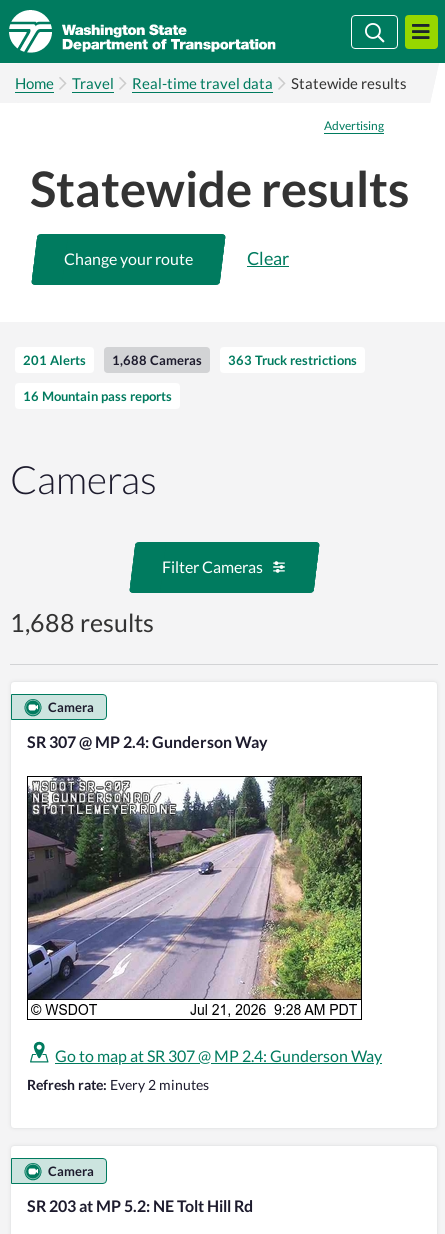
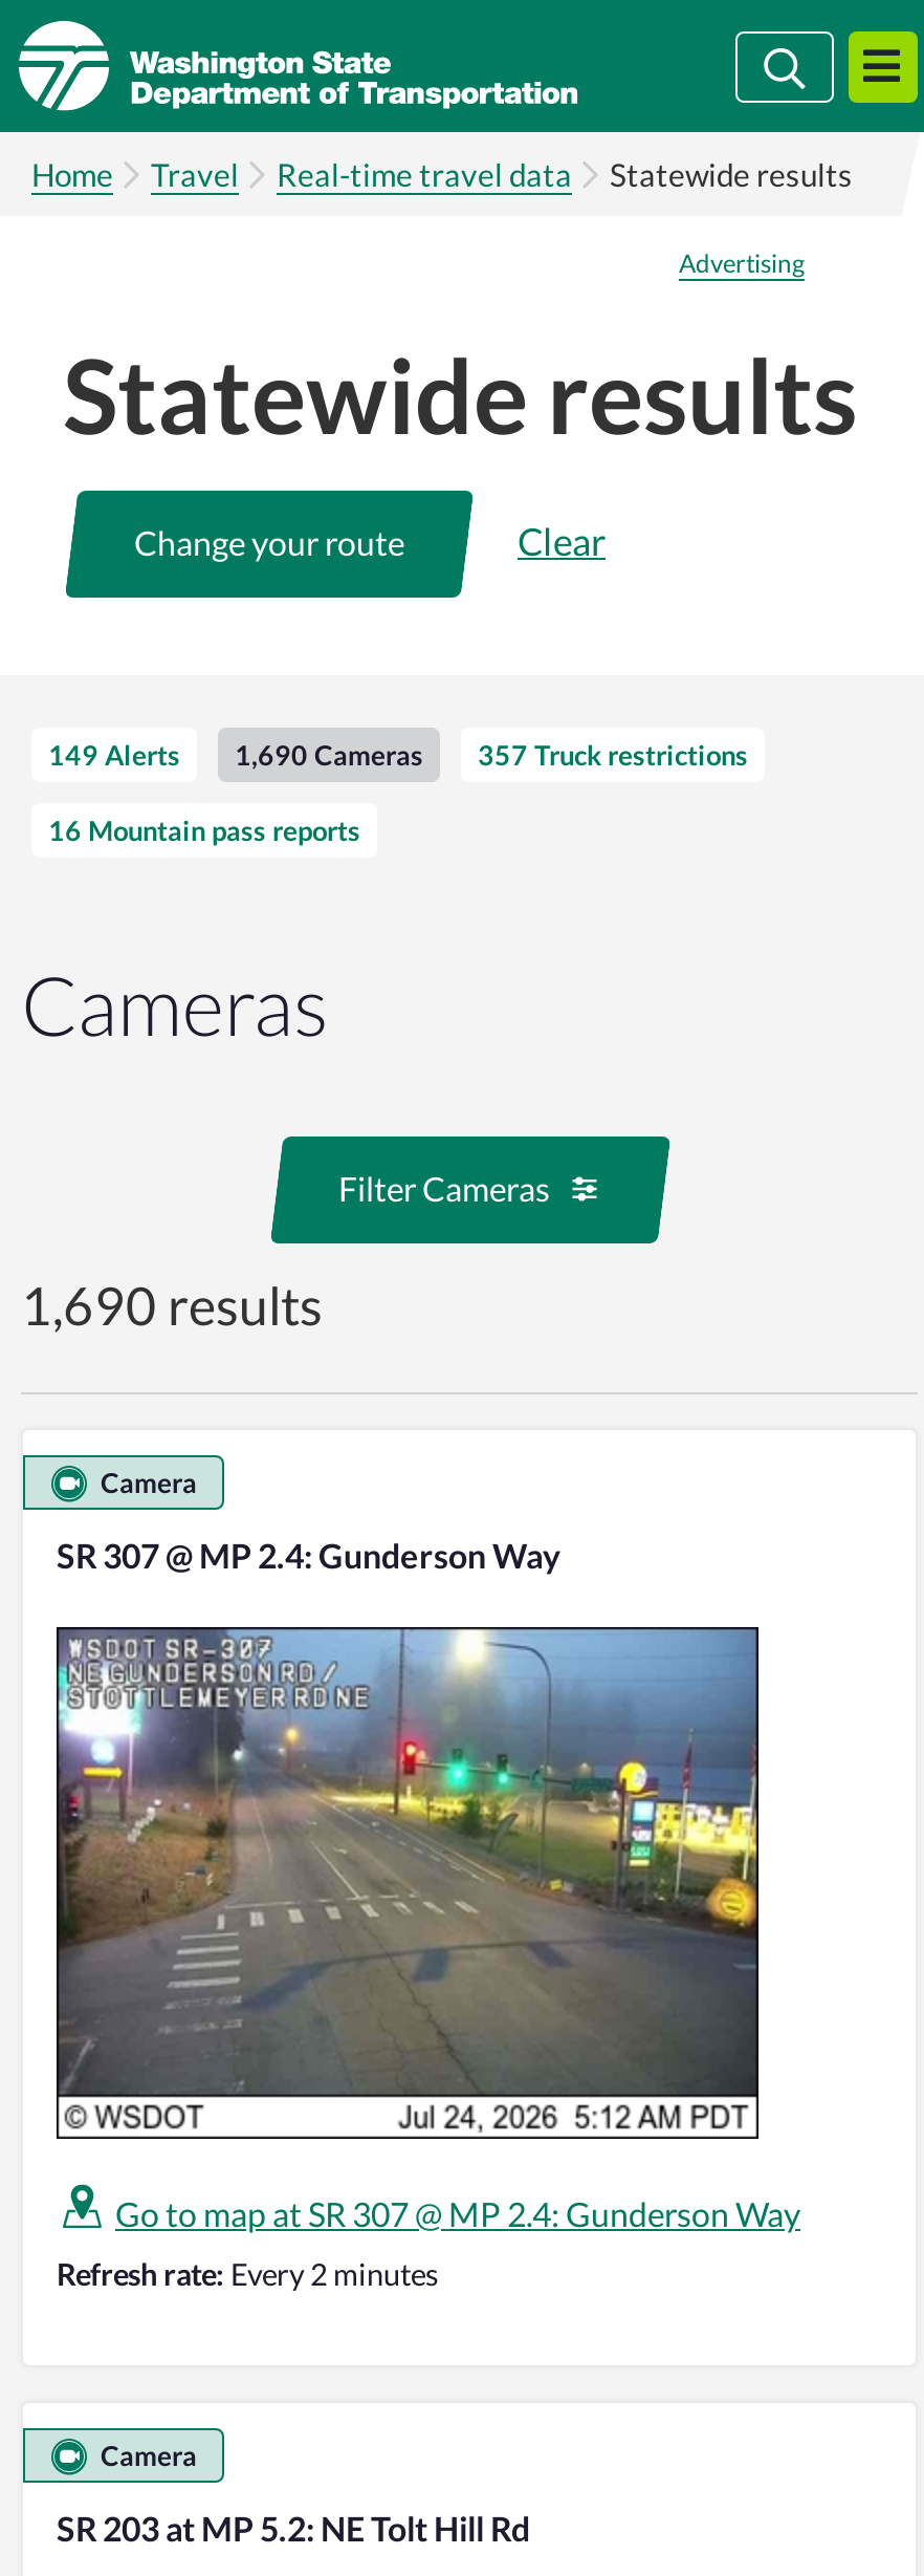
[23,352,86,368] 201 Alerts -> [48,739,180,772] 149 Alerts
[112,352,202,368] 1,688 Cameras -> [235,739,423,772] 1,690 Cameras
[228,352,357,368] 363 Truck restrictions -> [478,739,748,772] 357 Truck restrictions
[10,607,154,637] 1,688 results -> [21,1273,323,1336] 1,690 results
[27,776,362,1016] [image] -> [57,1627,758,2128] [image]

